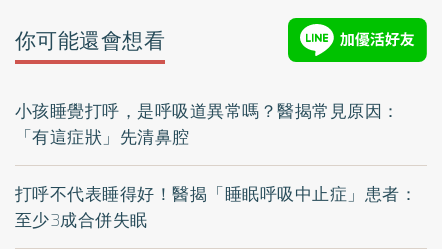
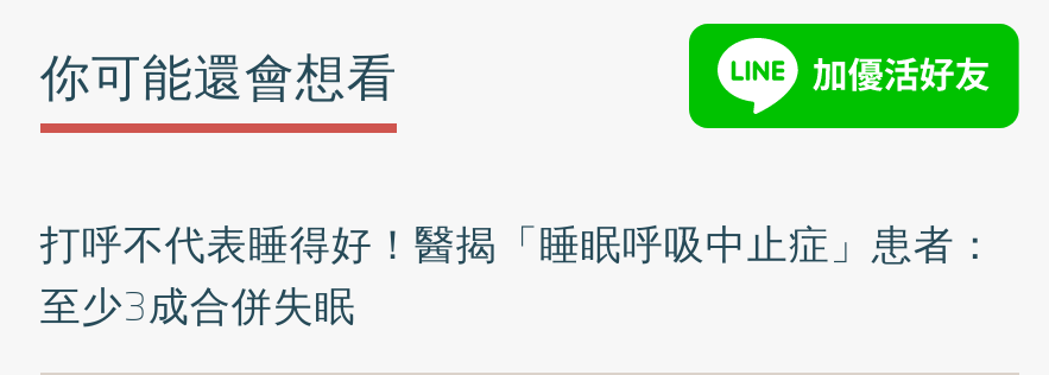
[15,98,400,150] 小孩睡覺打呼，是呼吸道異常嗎？醫揭常見原因： | 「有這症狀」先清鼻腔 -> none

